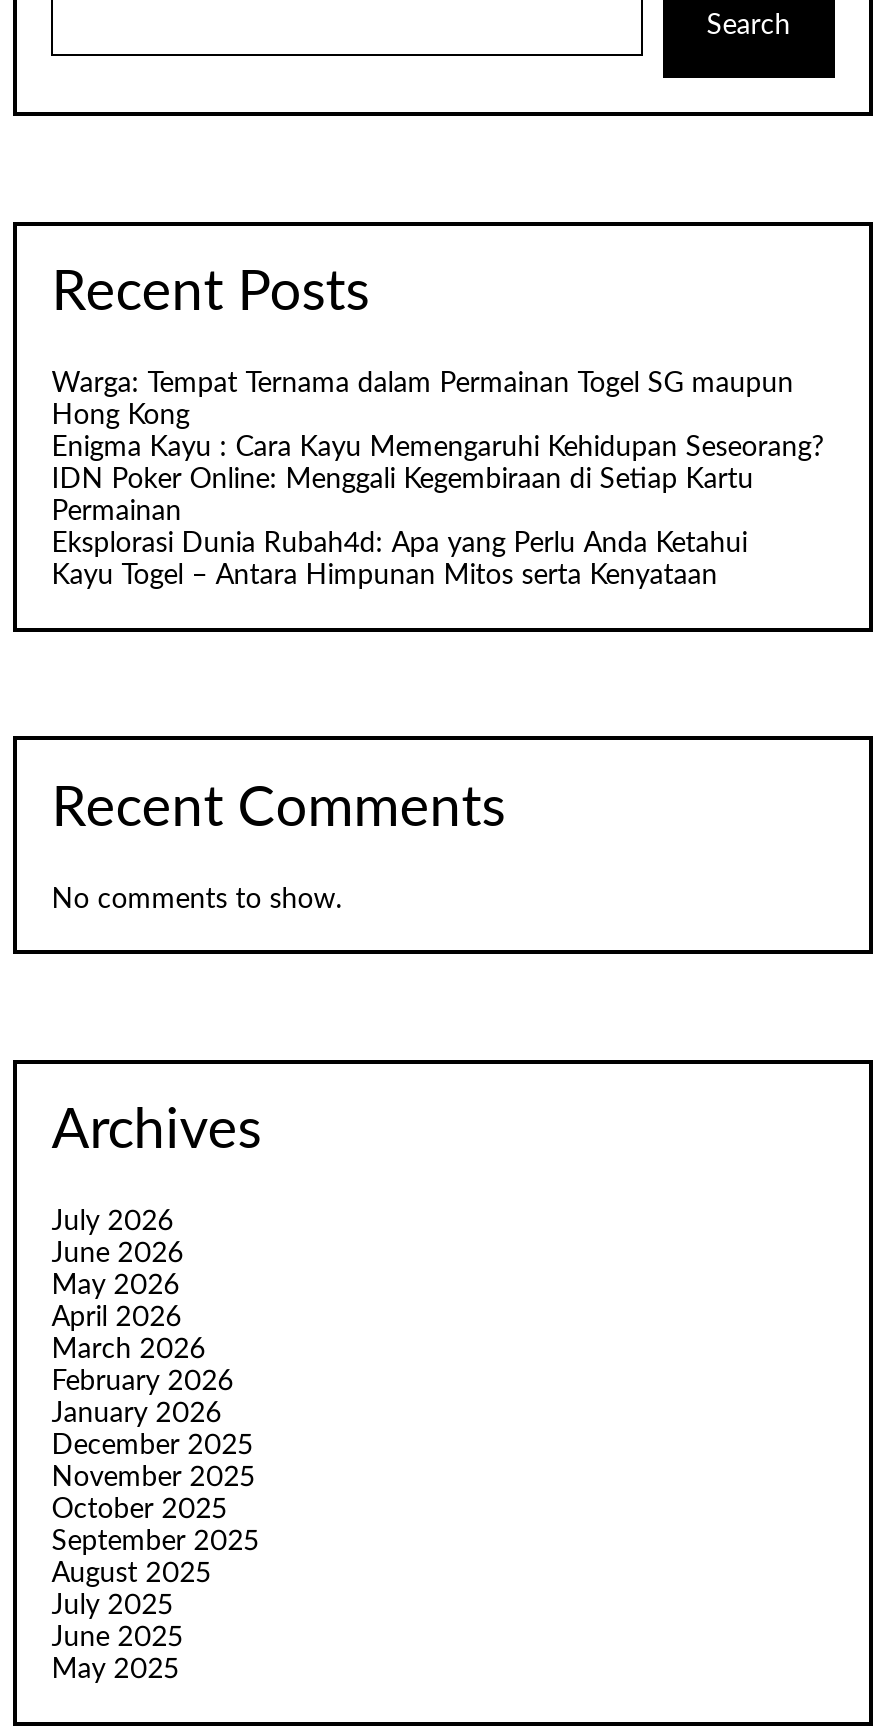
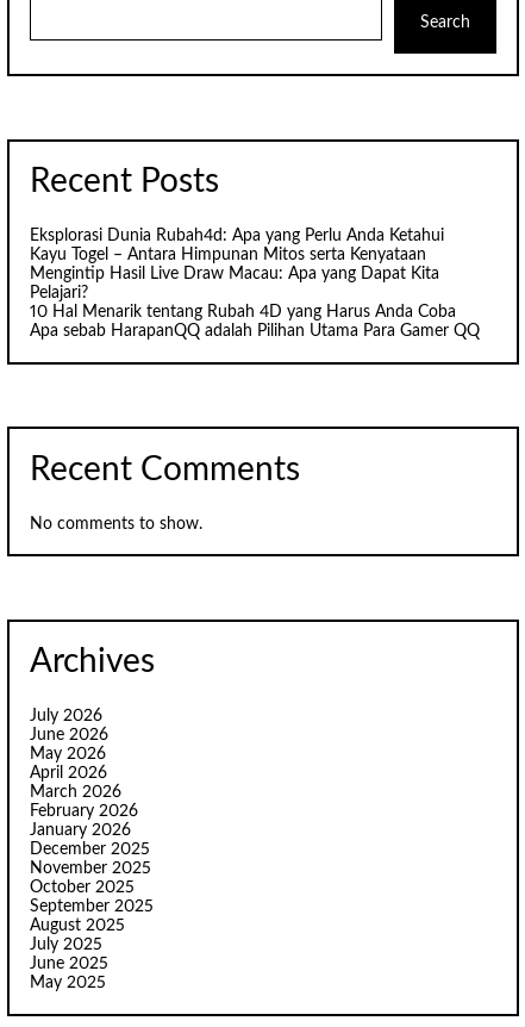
[51,370,823,526] Warga: Tempat Ternama dalam Permainan Togel SG maupun | Hong Kong | Enigma Kayu : Cara Kayu Memengaruhi Kehidupan Seseorang? | IDN Poker Online: Menggali Kegembiraan di Setiap Kartu | Permainan -> none
moved [51,530,747,590] -> [30,228,444,263]: Eksplorasi Dunia Rubah4d: Apa yang Perlu Anda Ketahui | Kayu Togel – Antara Himpunan Mitos serta Kenyataan
none -> [30,266,480,340] Mengintip Hasil Live Draw Macau: Apa yang Dapat Kita | Pelajari? | 10 Hal Menarik tentang Rubah 4D yang Harus Anda Coba | Apa sebab HarapanQQ adalah Pilihan Utama Para Gamer QQ

